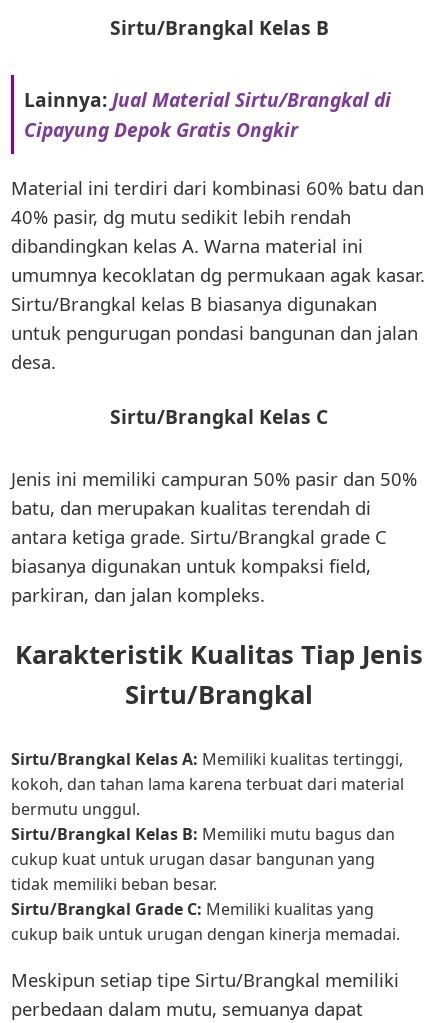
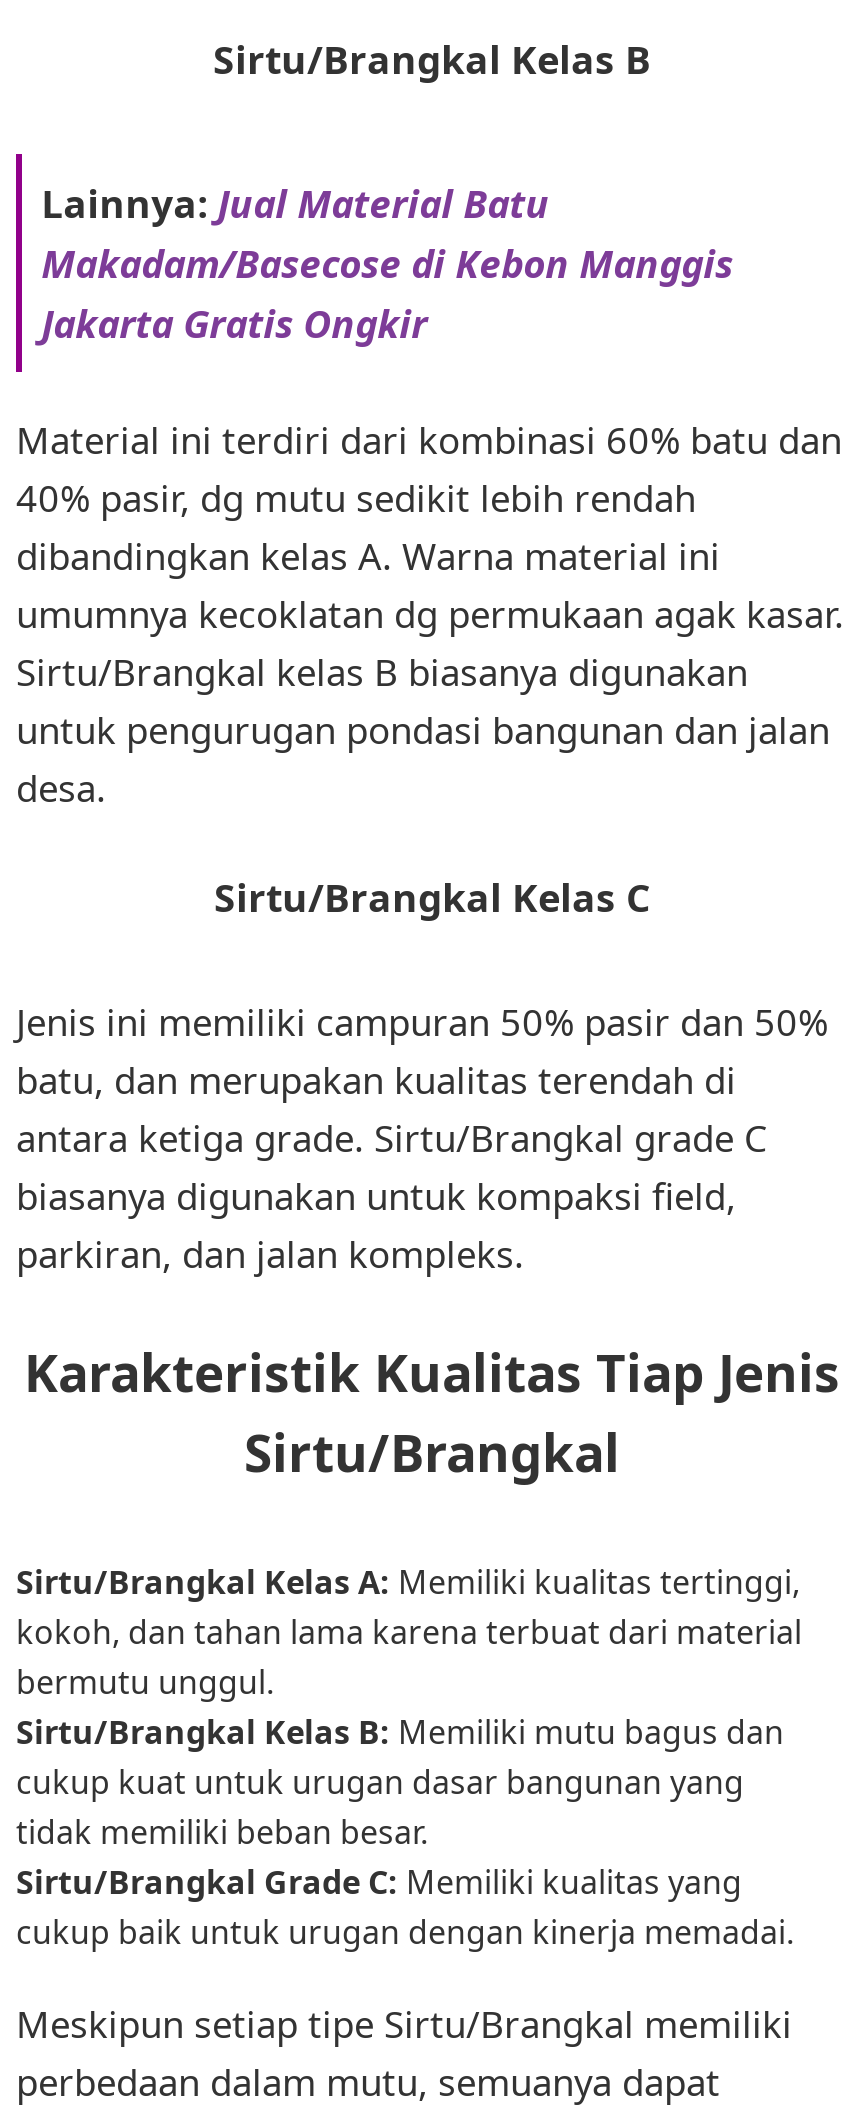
[24,86,391,143] Lainnya: Jual Material Sirtu/Brangkal di | Cipayung Depok Gratis Ongkir -> [41,175,733,349] Lainnya: Jual Material Batu | Makadam/Basecose di Kebon Manggis | Jakarta Gratis Ongkir

